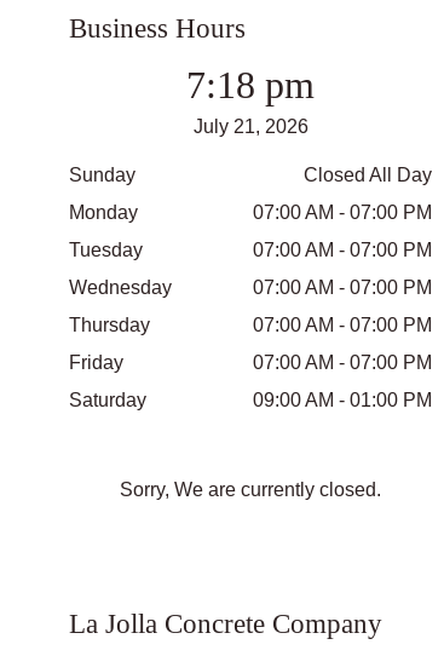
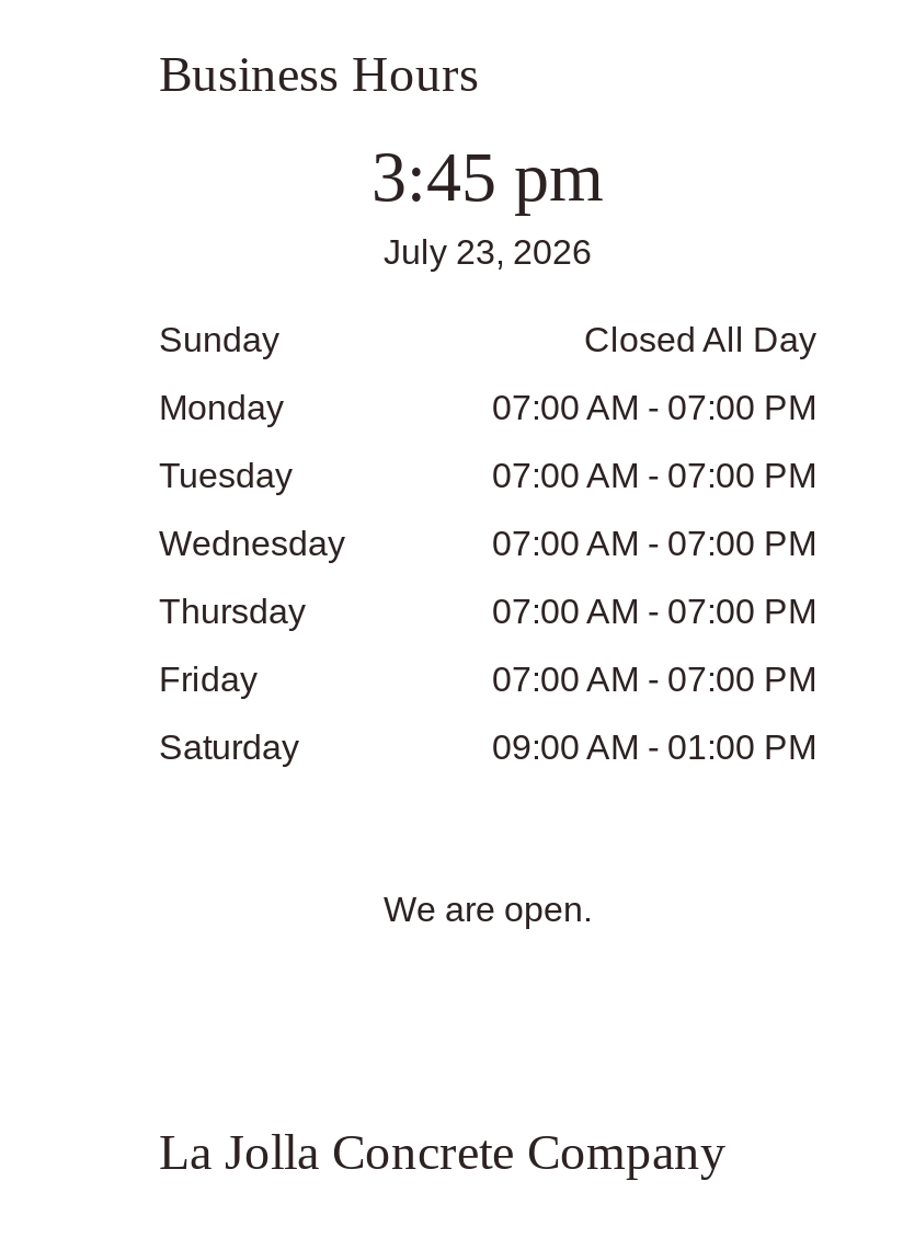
[186,63,315,107] 7:18 pm -> [372,137,604,216] 3:45 pm
[193,116,308,137] July 21, 2026 -> [384,234,592,271] July 23, 2026
[120,479,381,500] Sorry, We are currently closed. -> [384,890,592,927] We are open.

